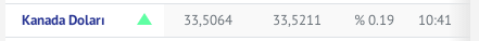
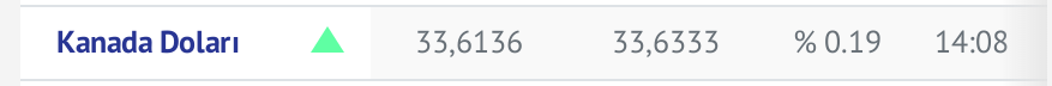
[184,11,232,29] 33,5064 -> [415,21,523,62] 33,6136
[272,11,321,29] 33,5211 -> [612,21,720,62] 33,6333
[418,11,452,29] 10:41 -> [934,21,1009,62] 14:08

